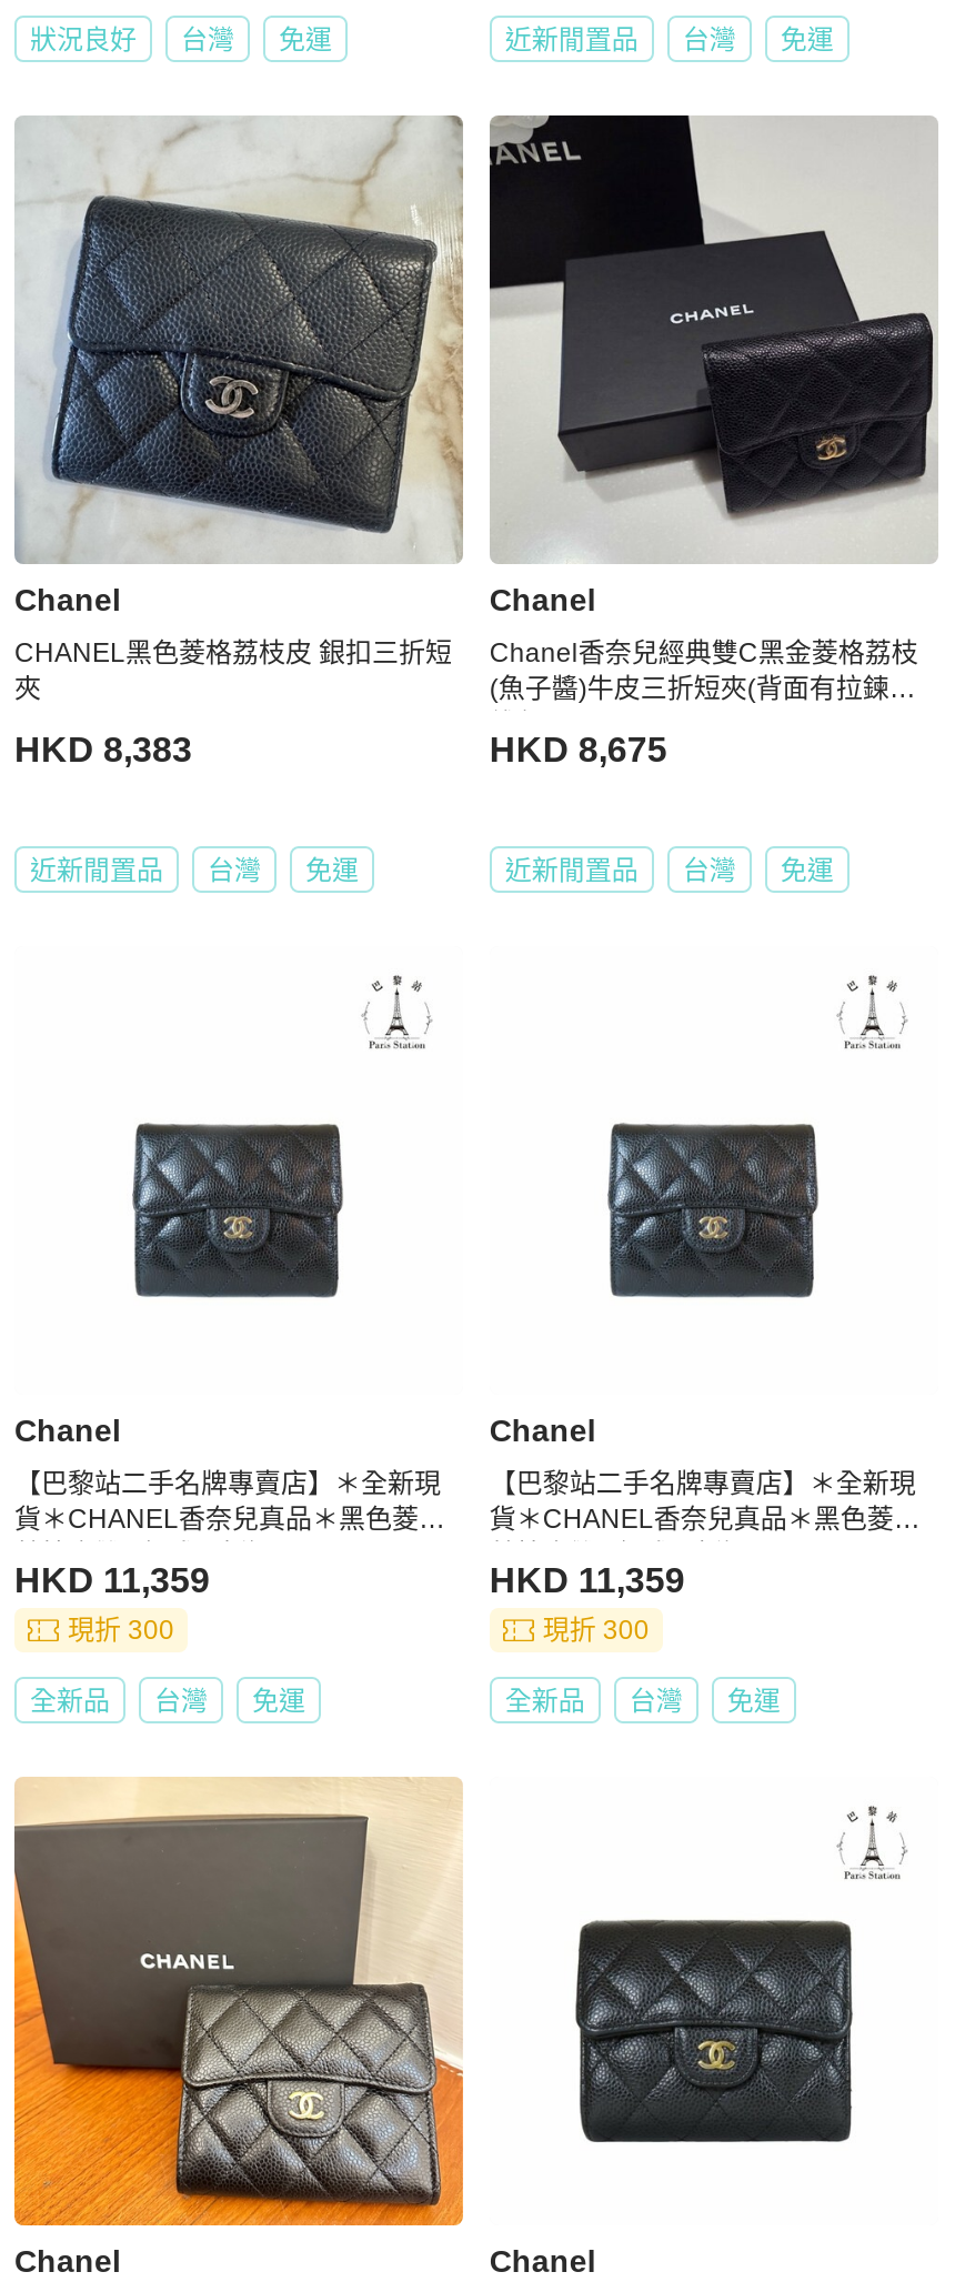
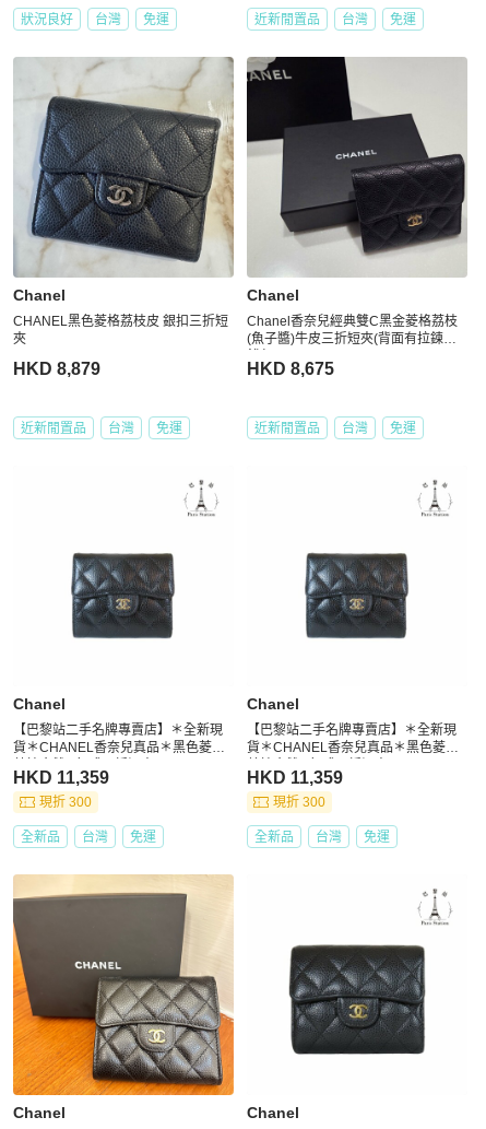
[14,730,192,768] HKD 8,383 -> [13,359,100,378] HKD 8,879

